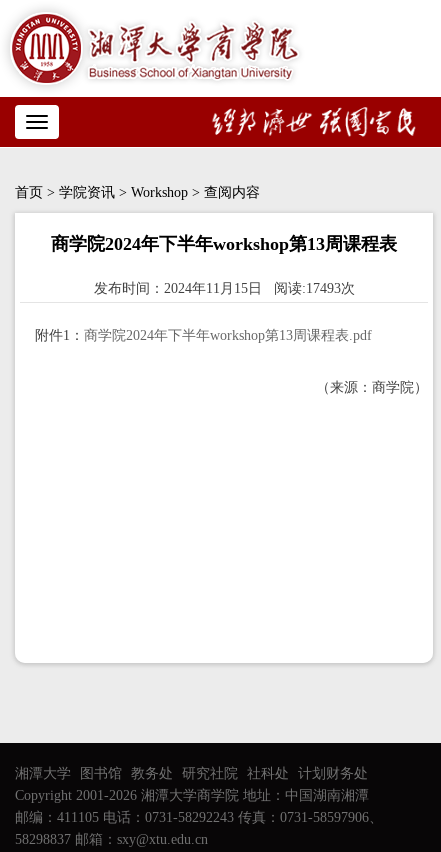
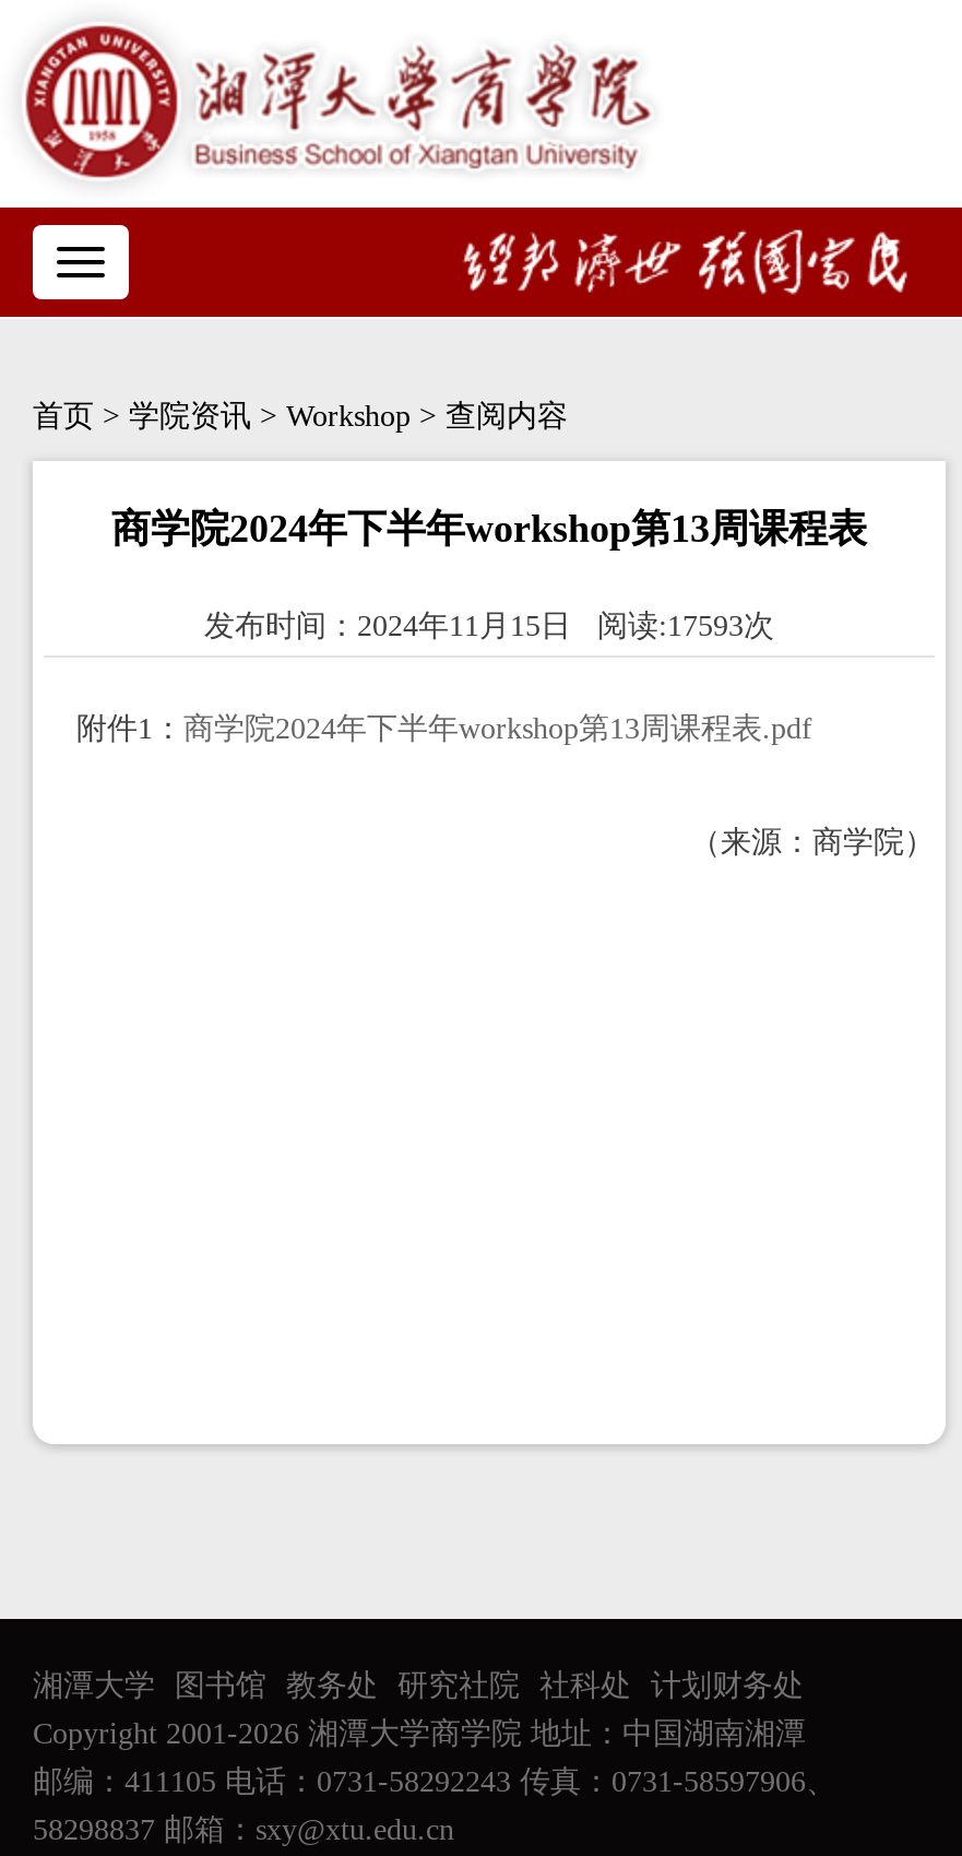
[93,281,354,296] 发布时间：2024年11月15日 阅读:17493次 -> [204,610,774,642] 发布时间：2024年11月15日 阅读:17593次

